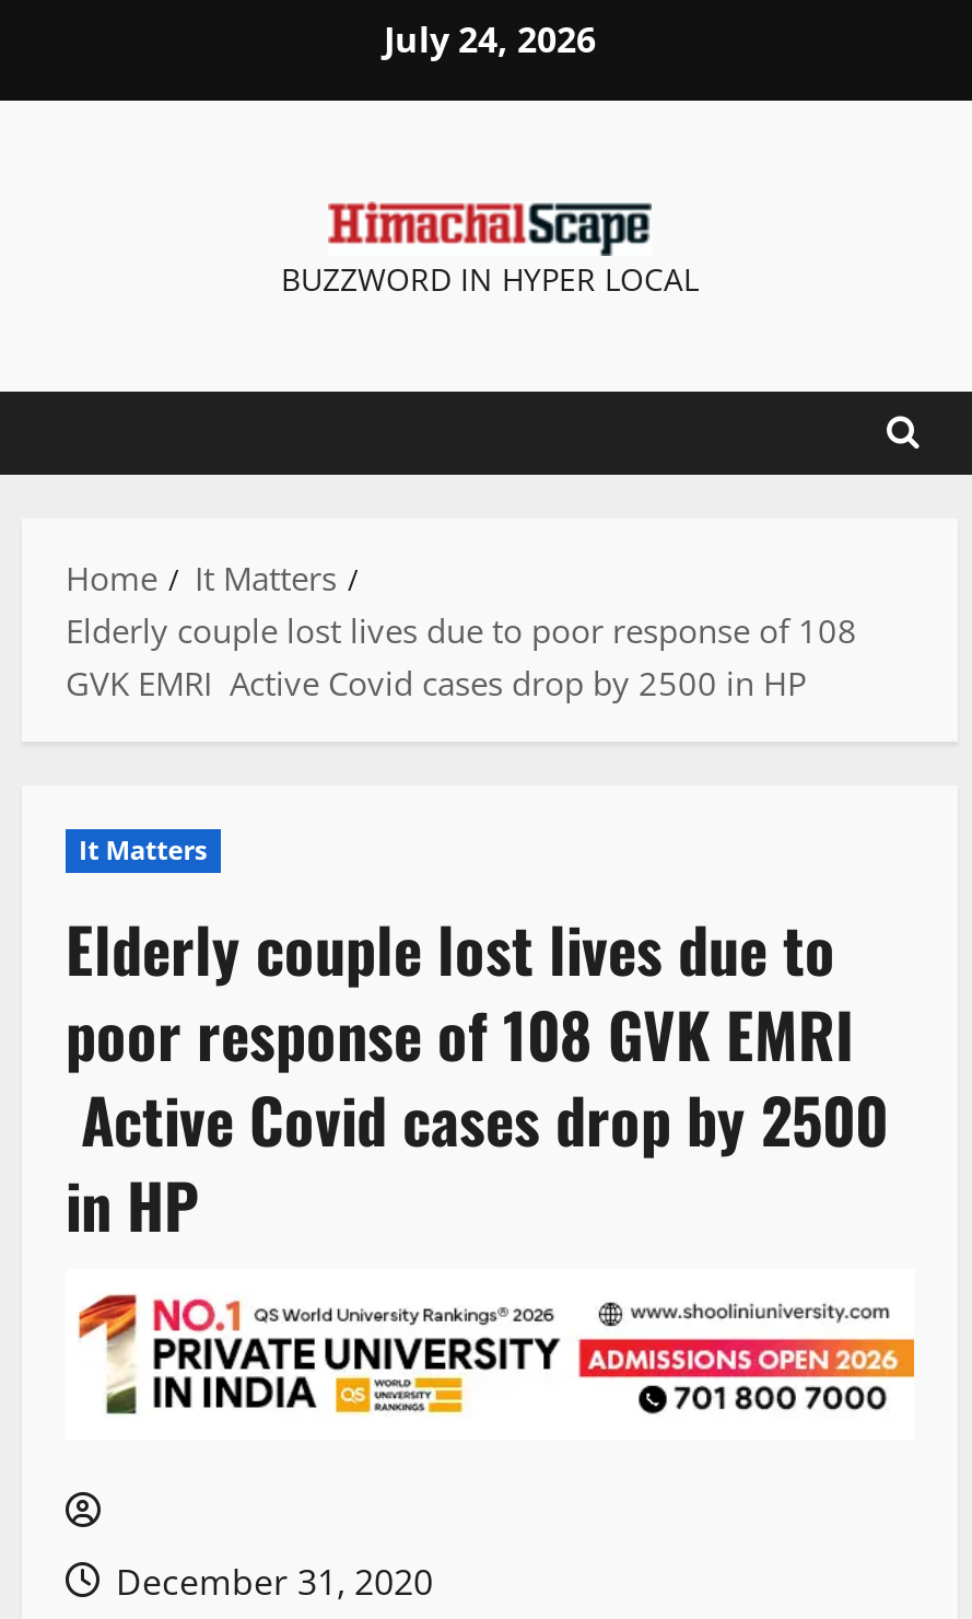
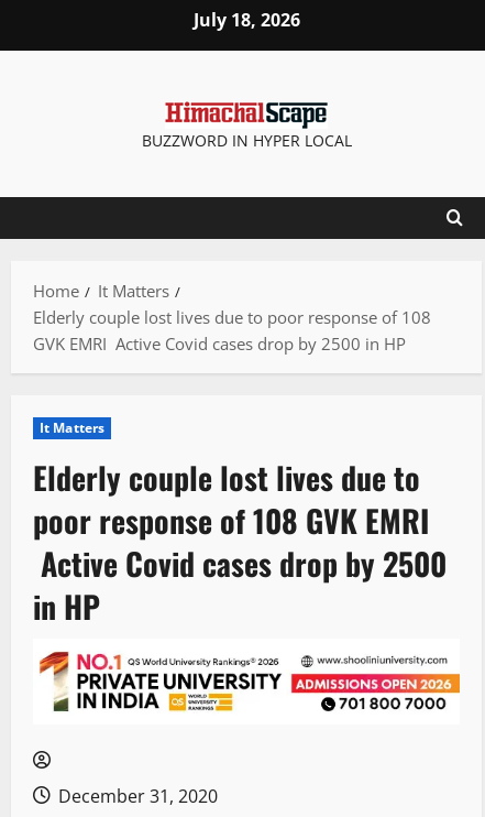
[384,15,596,63] July 24, 2026 -> [193,8,300,32] July 18, 2026

